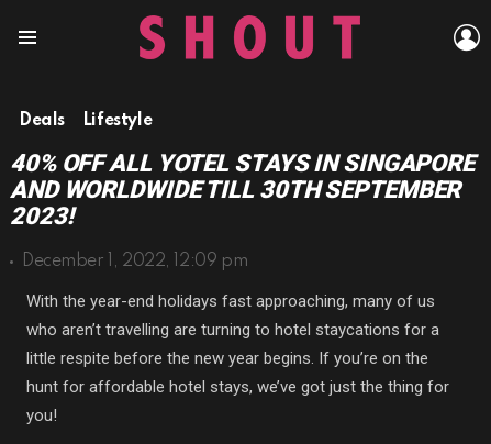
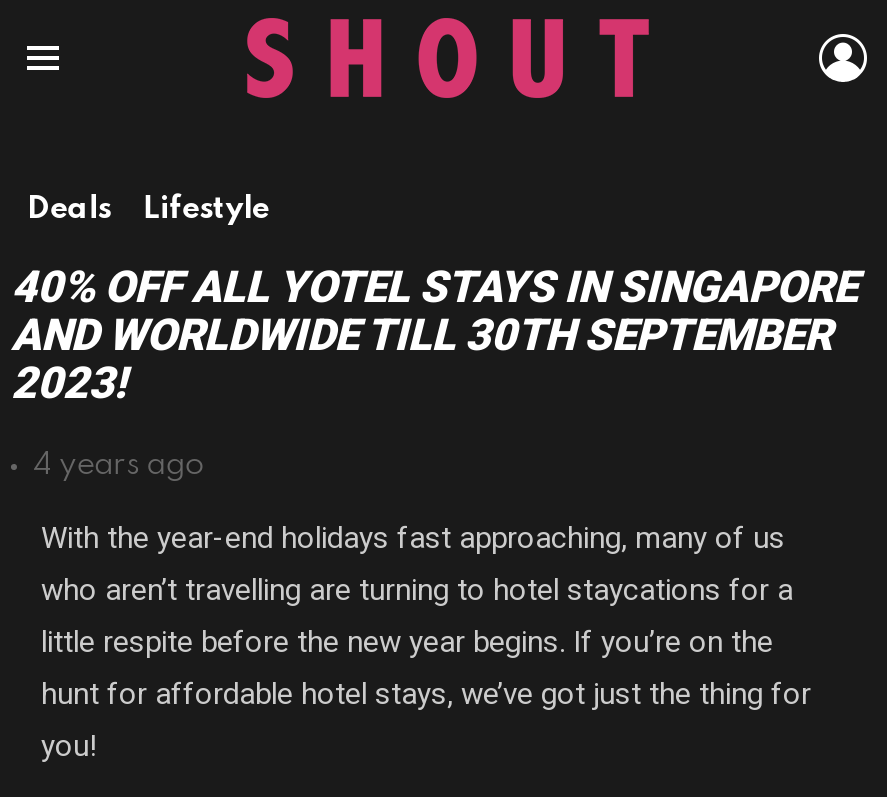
[22,253,247,270] December 1, 2022, 12:09 pm -> [33,450,204,482] 4 years ago

